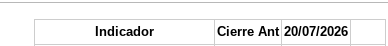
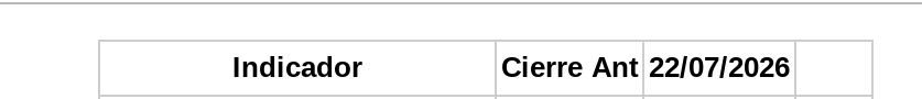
[217,24,348,39] Cierre Ant 20/07/2026 -> [501,51,790,84] Cierre Ant 22/07/2026

